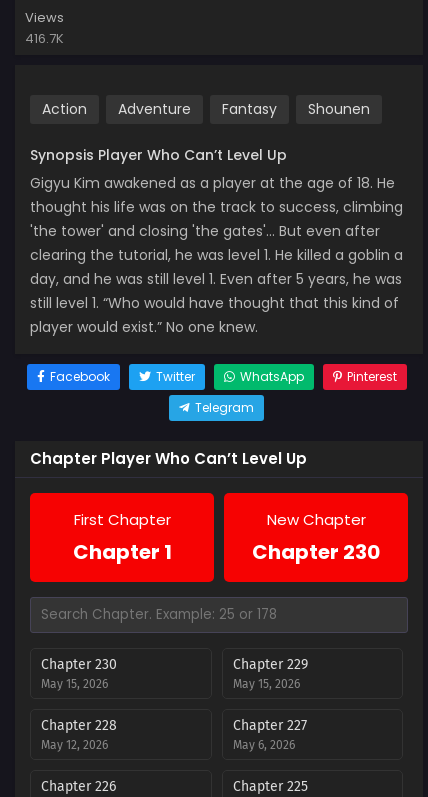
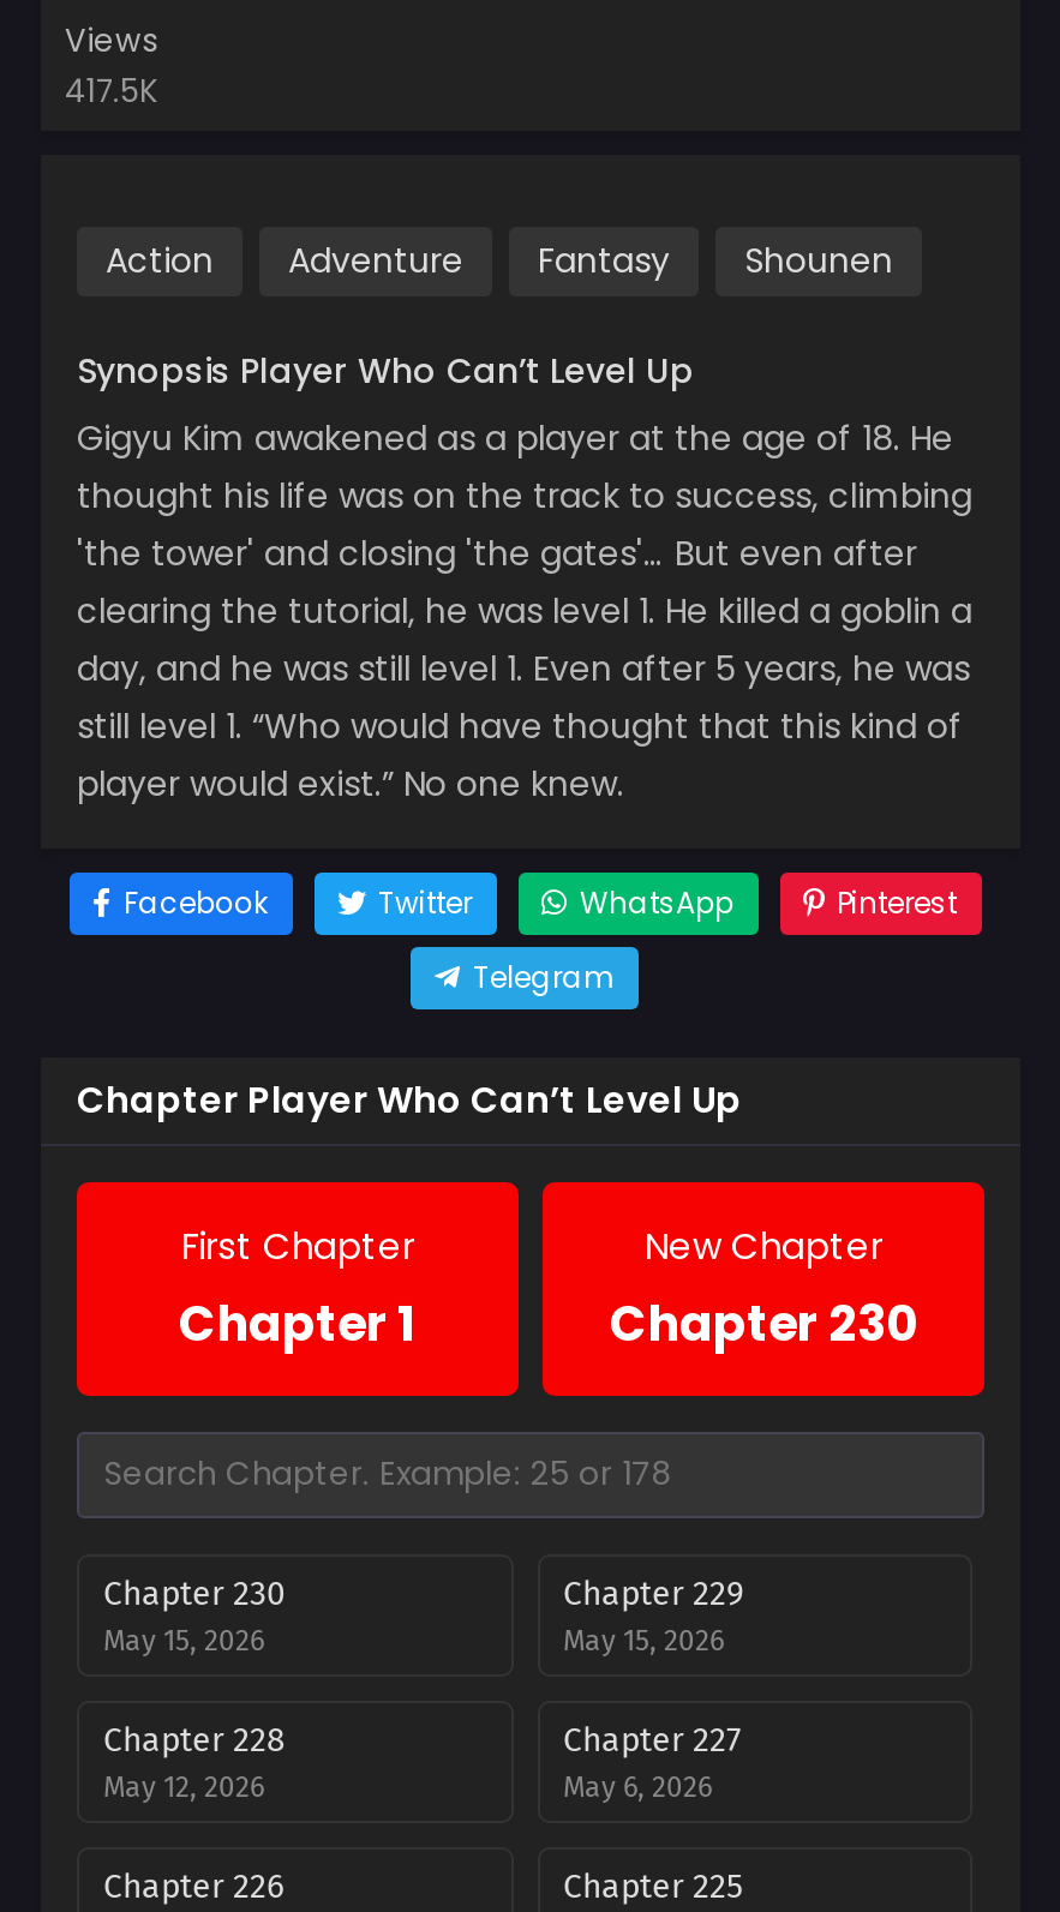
[25,29,64,48] 416.7K -> [65,68,158,114] 417.5K

